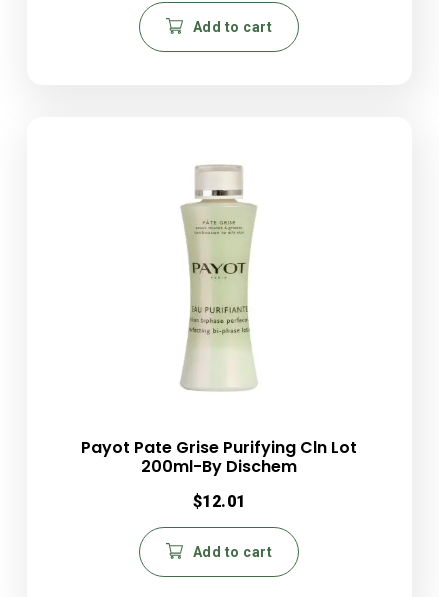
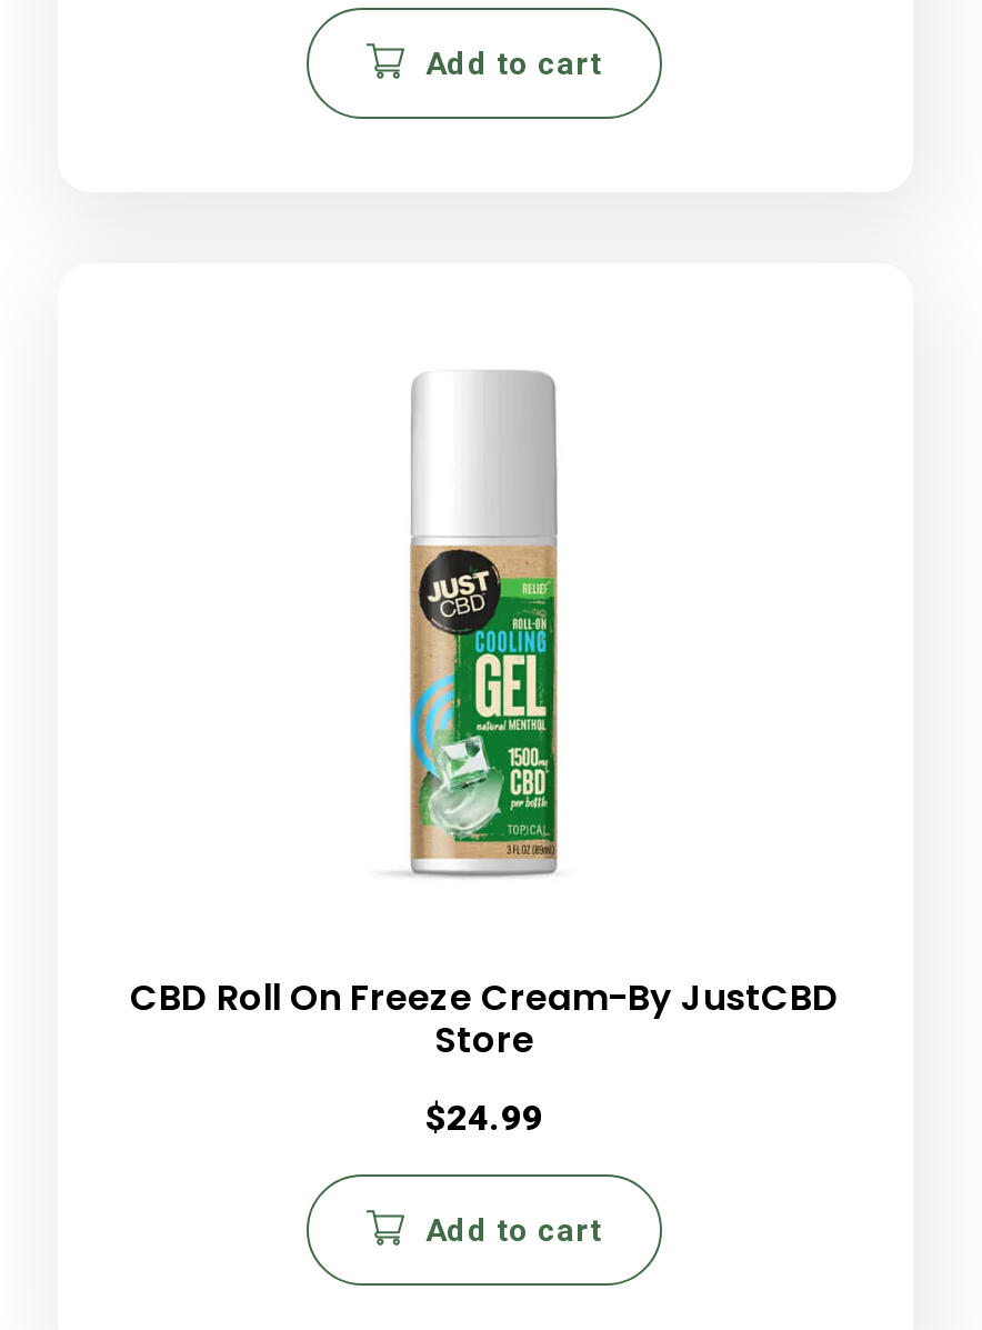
[179,164,258,393] [image] -> [400,372,569,879] [image]
[81,436,357,478] Payot Pate Grise Purifying Cln Lot | 200ml-By Dischem -> [130,972,839,1066] CBD Roll On Freeze Cream-By JustCBD | Store
[192,492,245,511] $12.01 -> [425,1097,543,1139] $24.99

